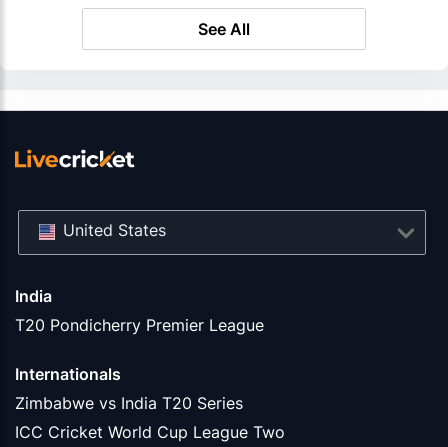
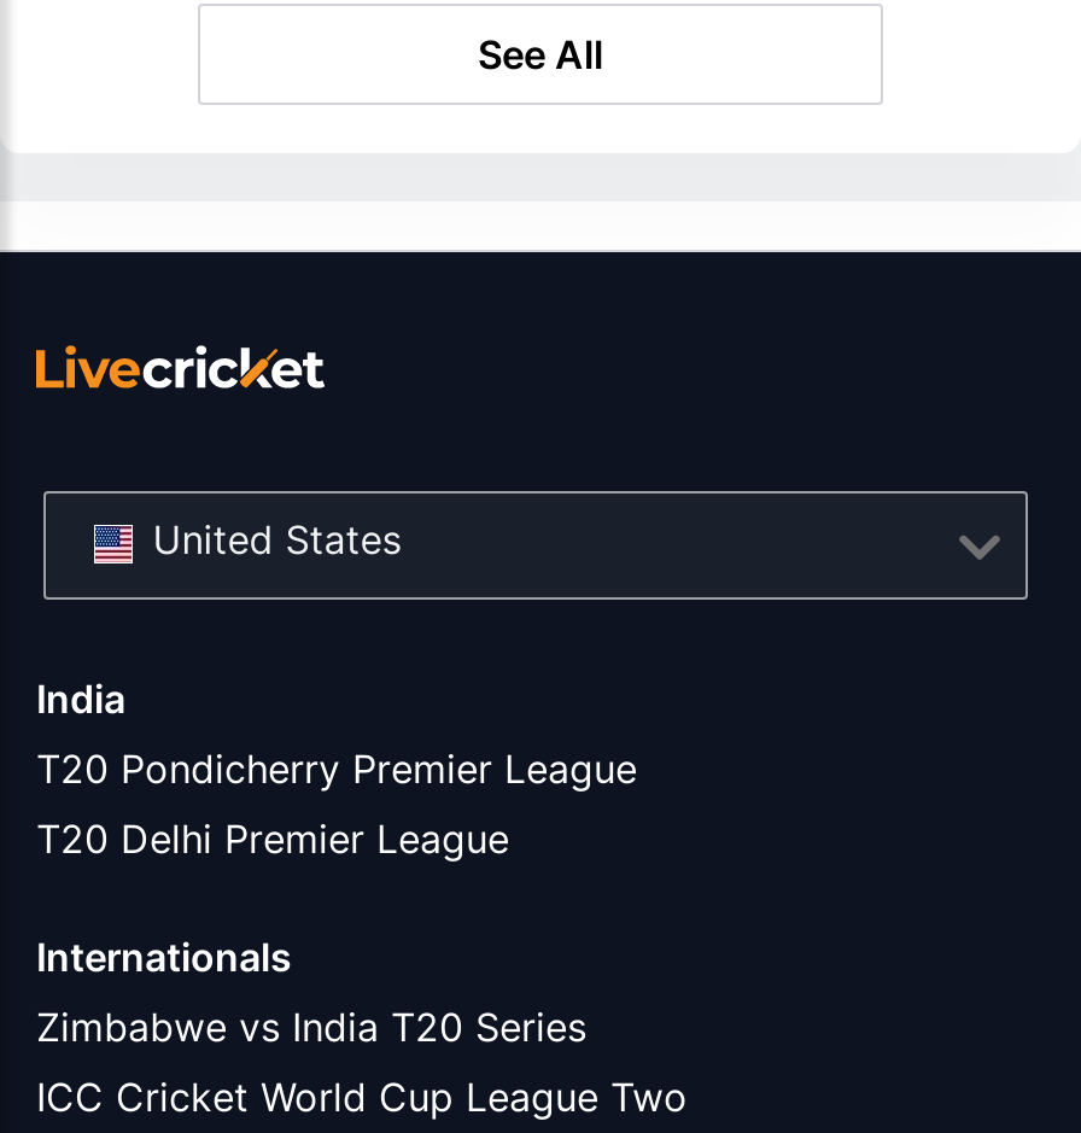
none -> [36,814,509,862] T20 Delhi Premier League

